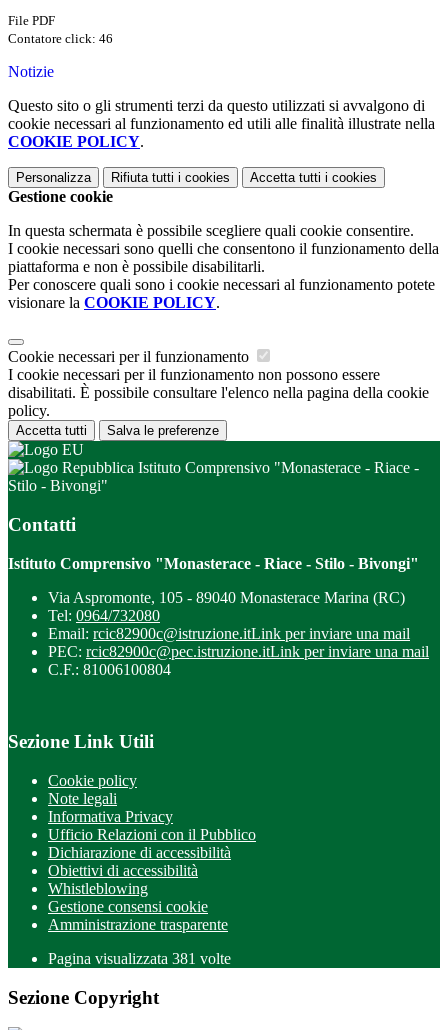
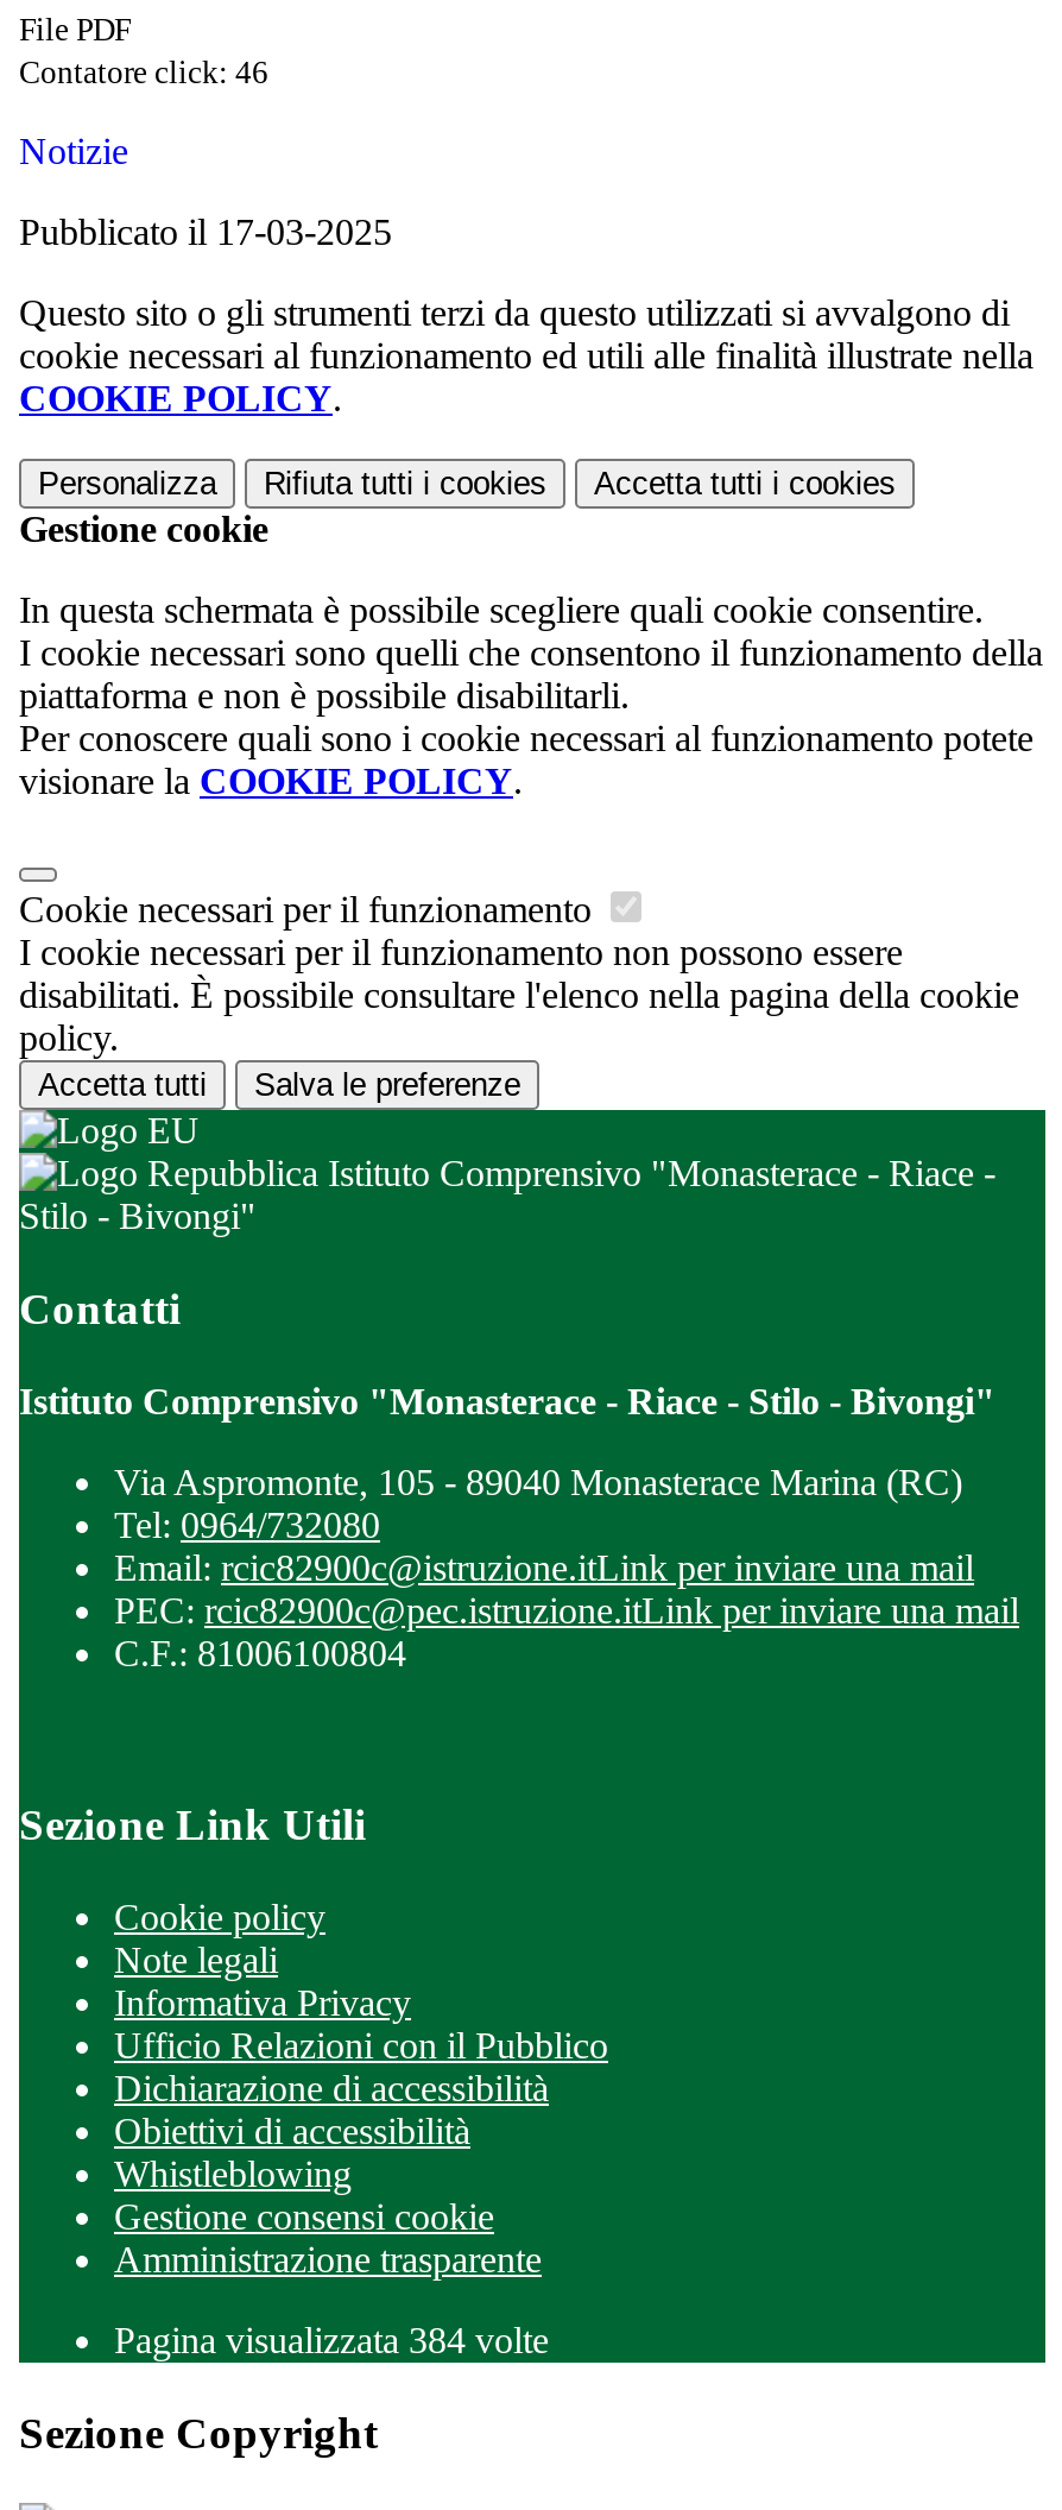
none -> [19,212,392,252] Pubblicato il 17-03-2025
[48,950,231,967] Pagina visualizzata 381 volte -> [114,2320,549,2360] Pagina visualizzata 384 volte

